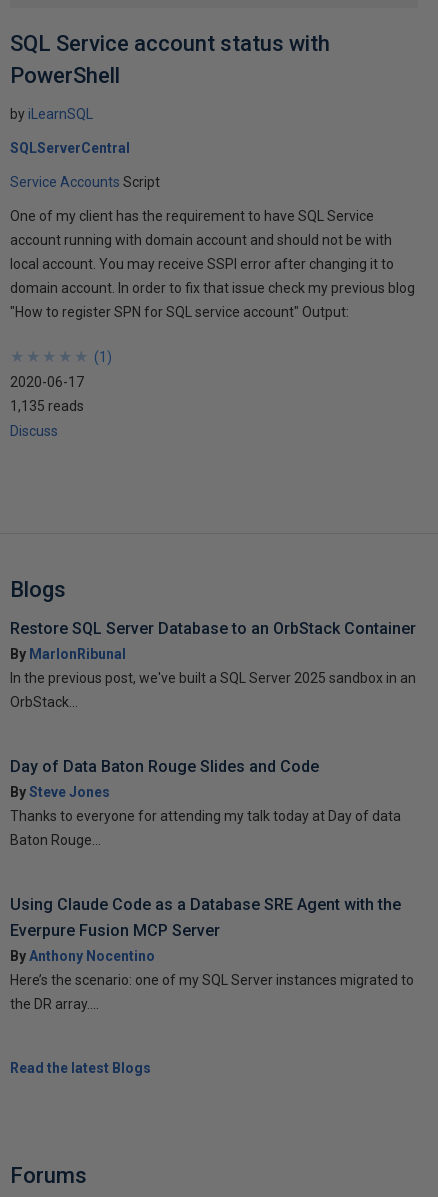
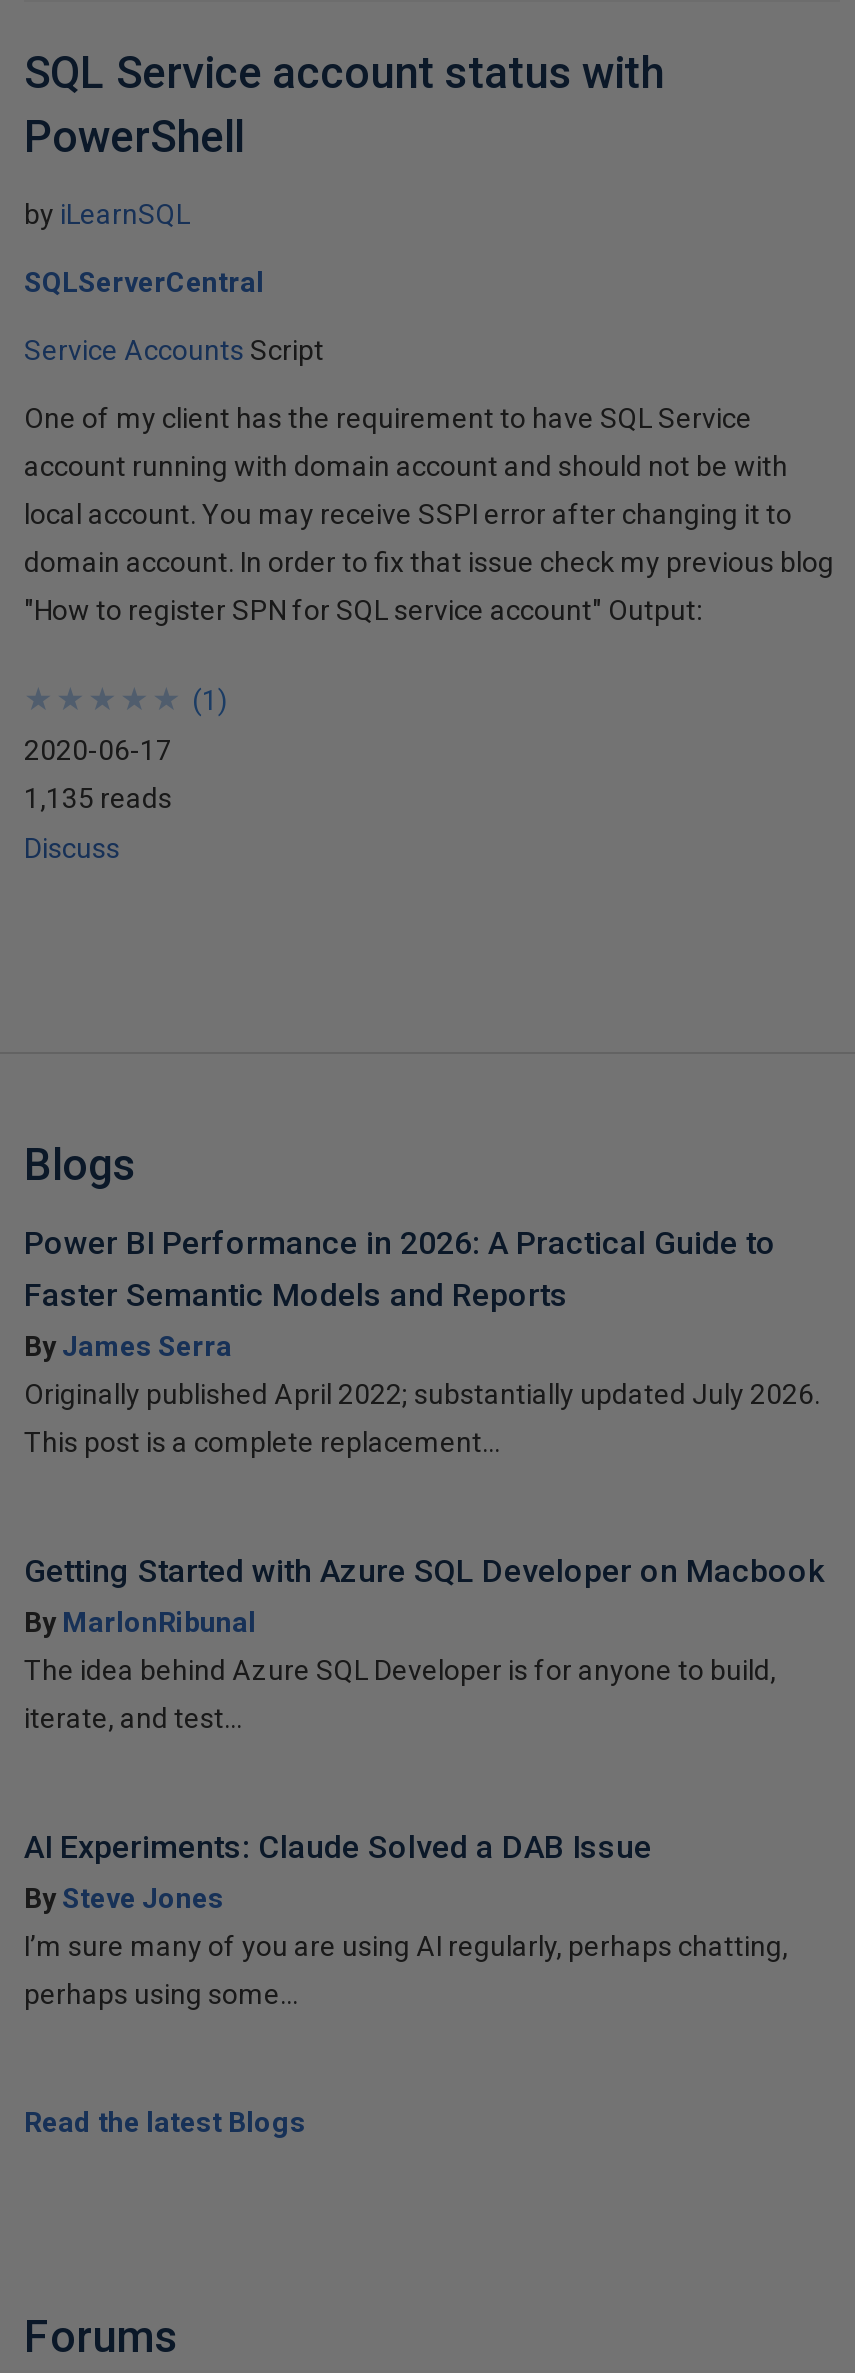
[10,619,416,638] Restore SQL Server Database to an OrbStack Container -> [24,1224,824,1590] Power BI Performance in 2026: A Practical Guide to | Faster Semantic Models and Reports | By James Serra | Originally published April 2022; substantially updated July 2026. | This post is a complete replacement... | Getting Started with Azure SQL Developer on Macbook
moved [10,646,126,662] -> [24,1606,256,1638]: By MarlonRibunal
[10,670,416,686] In the previous post, we've built a SQL Server 2025 sandbox in an -> [24,1654,776,1686] The idea behind Azure SQL Developer is for anyone to build,
[10,694,78,710] OrbStack... -> [24,1702,242,1734] iterate, and test...
[10,757,319,776] Day of Data Baton Rouge Slides and Code -> [24,1828,652,1866] AI Experiments: Claude Solved a DAB Issue
moved [10,784,110,800] -> [24,1882,224,1914]: By Steve Jones
[10,808,414,1012] Thanks to everyone for attending my talk today at Day of data | Baton Rouge... | Using Claude Code as a Database SRE Agent with the | Everpure Fusion MCP Server | By Anthony Nocentino | Here’s the scenario: one of my SQL Server instances migrated to | the DR array.... -> [24,1930,788,2010] I’m sure many of you are using AI regularly, perhaps chatting, | perhaps using some...

